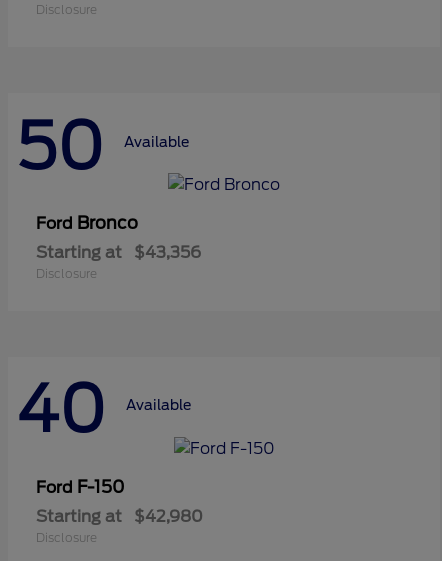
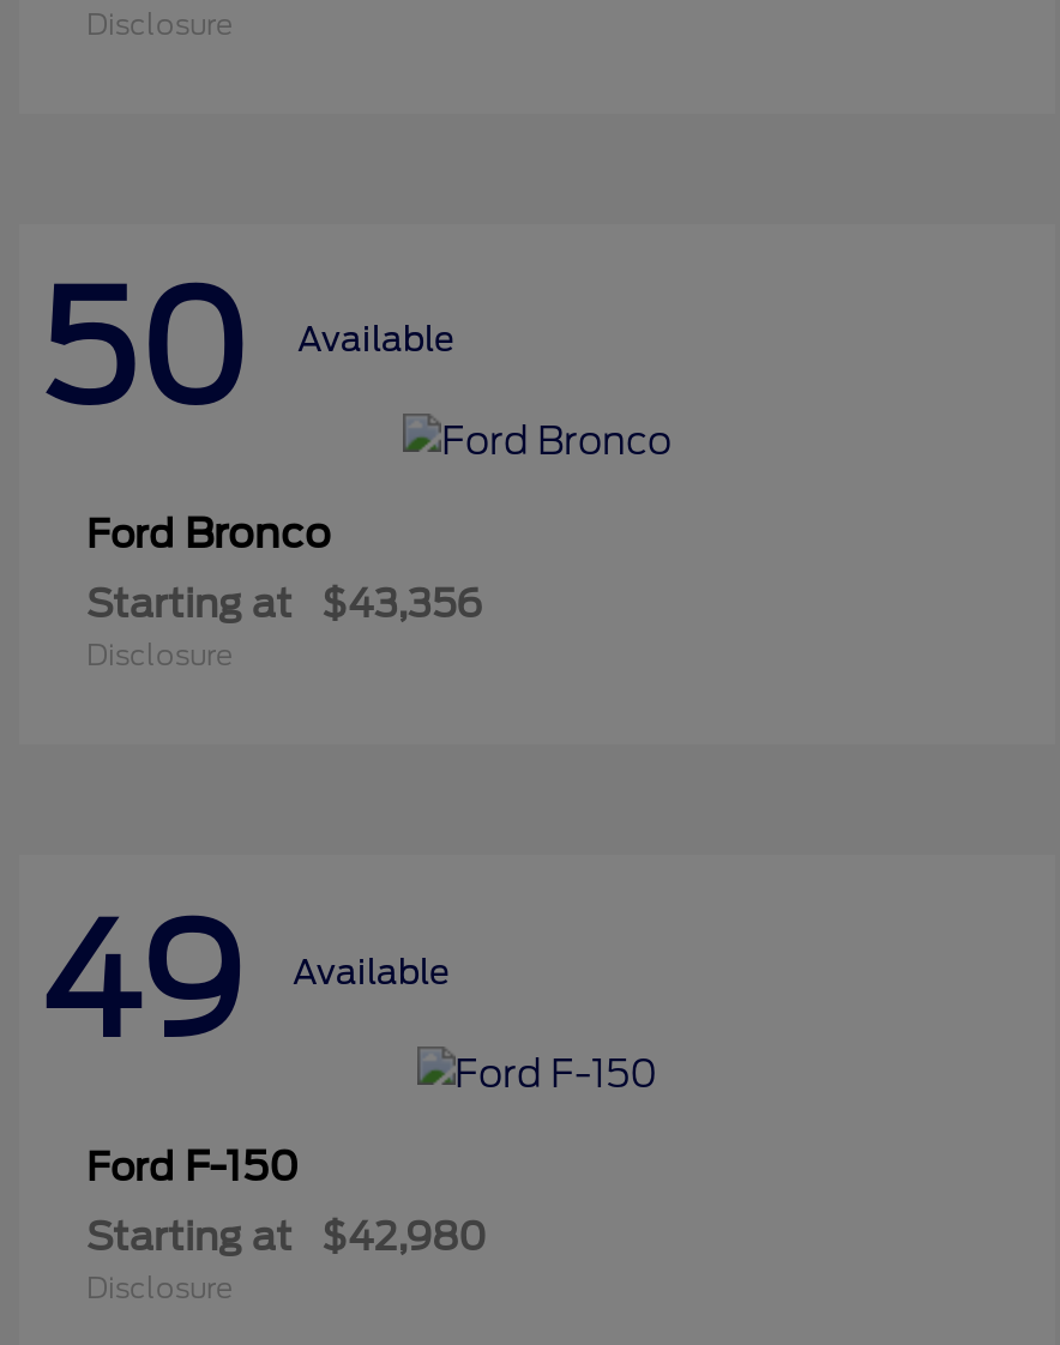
[16,371,191,447] 40 Available -> [38,890,448,1073] 49 Available

